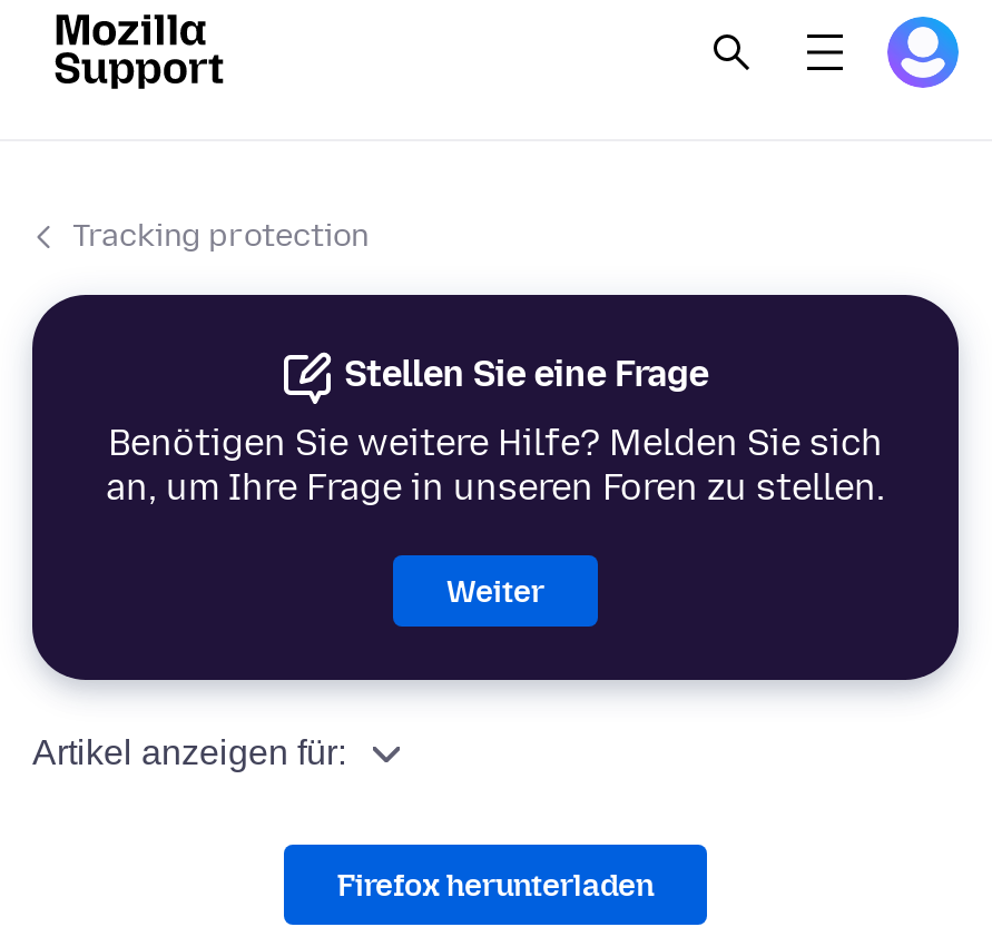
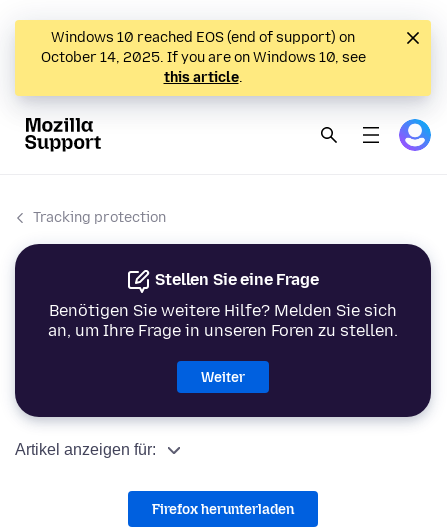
none -> [14,19,432,104] [image] | Windows 10 reached EOS (end of support) on | October 14, 2025. If you are on Windows 10, see | this article.

